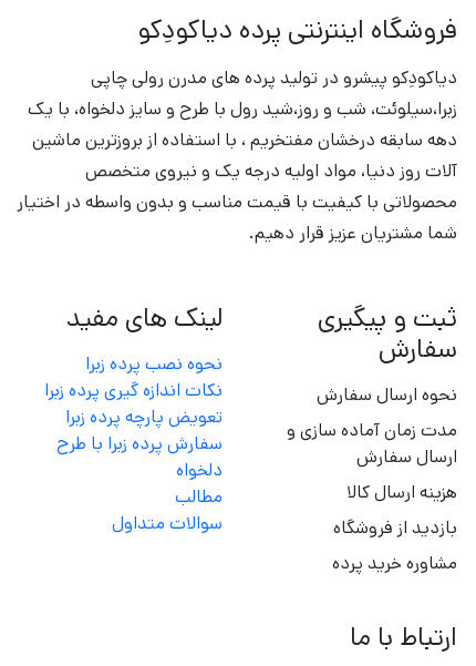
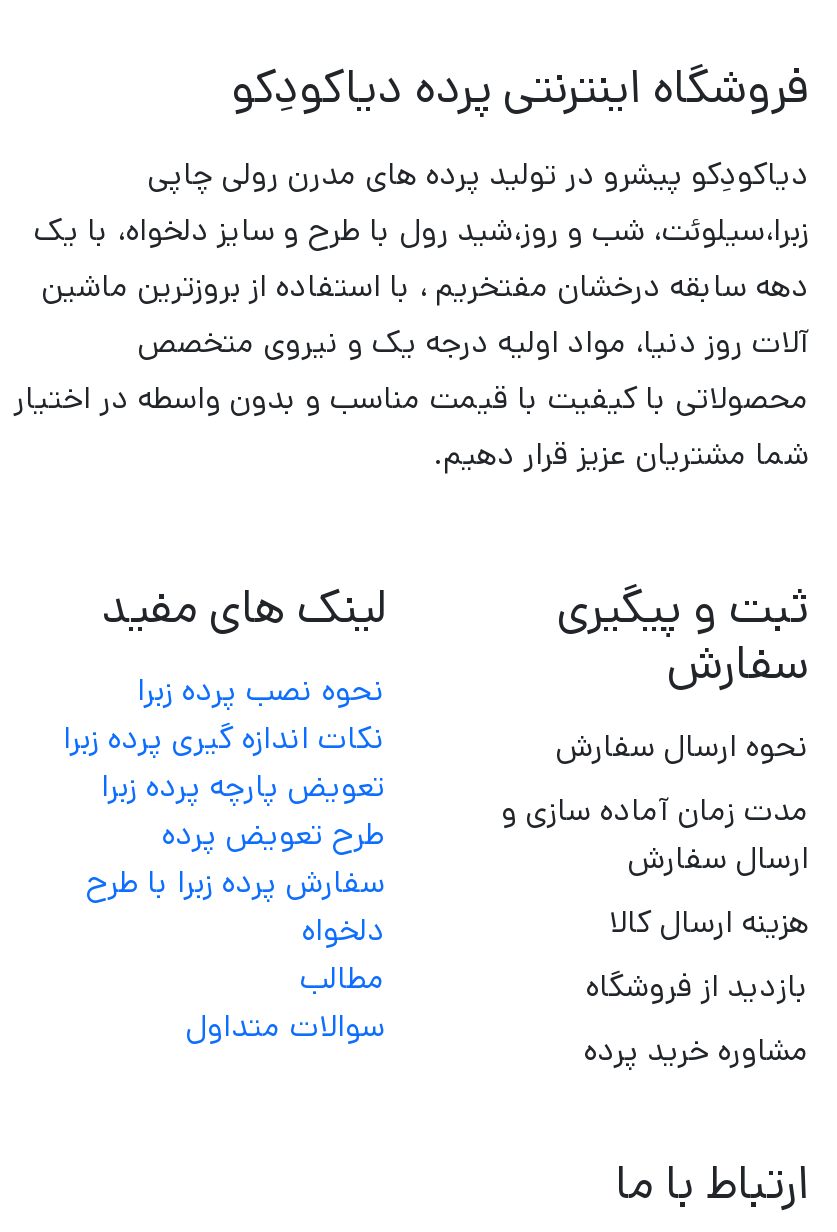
moved [56,431,223,537] -> [85,861,385,1051]: سفارش پرده زبرا با طرح | دلخواه | مطالب | سوالات متداول
none -> [161,813,385,859] طرح تعویض پرده

